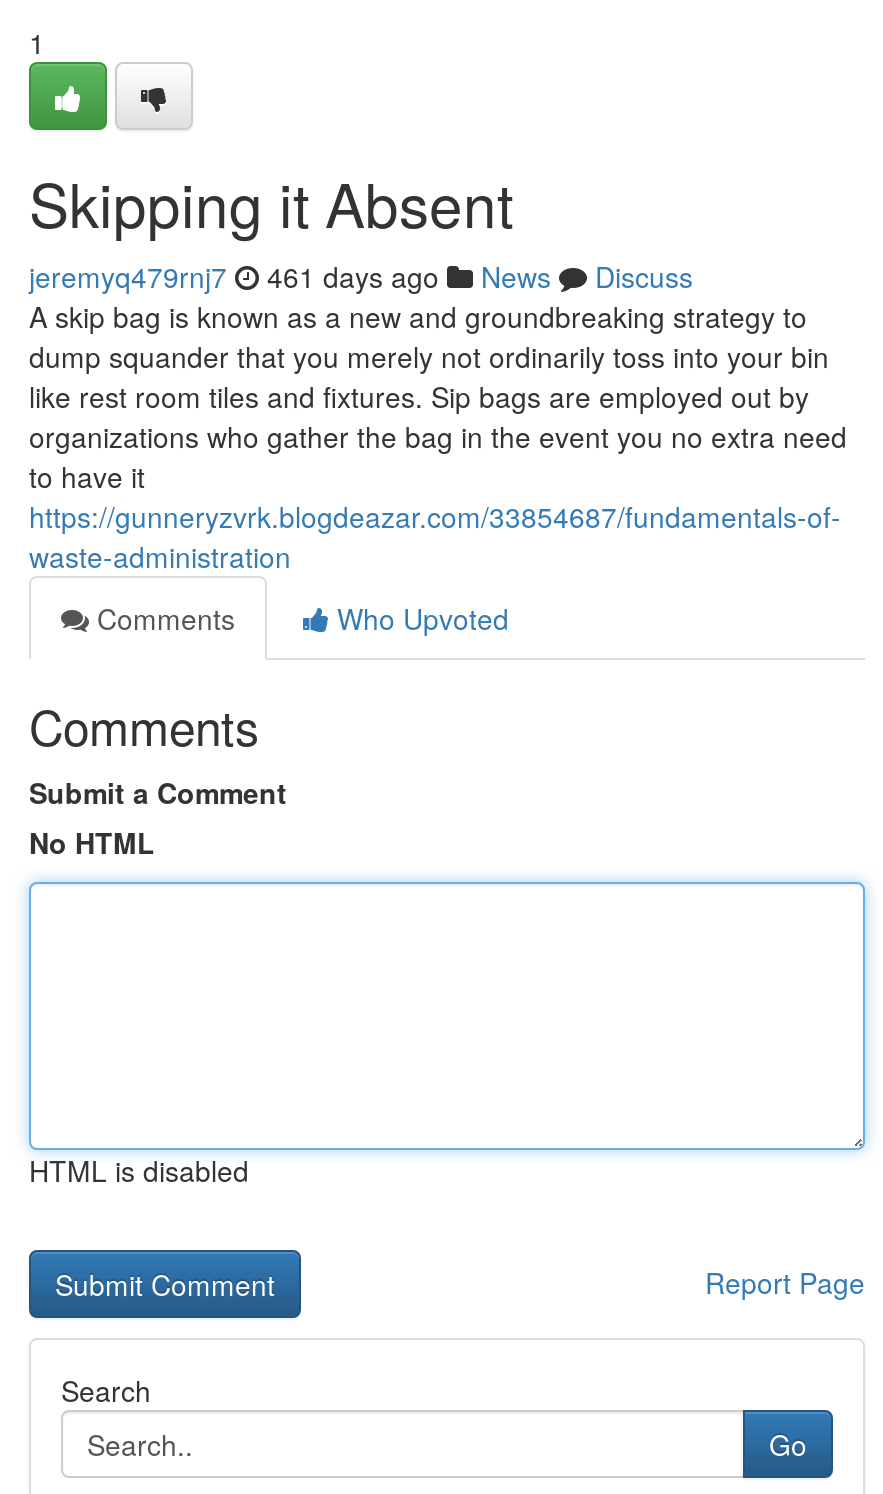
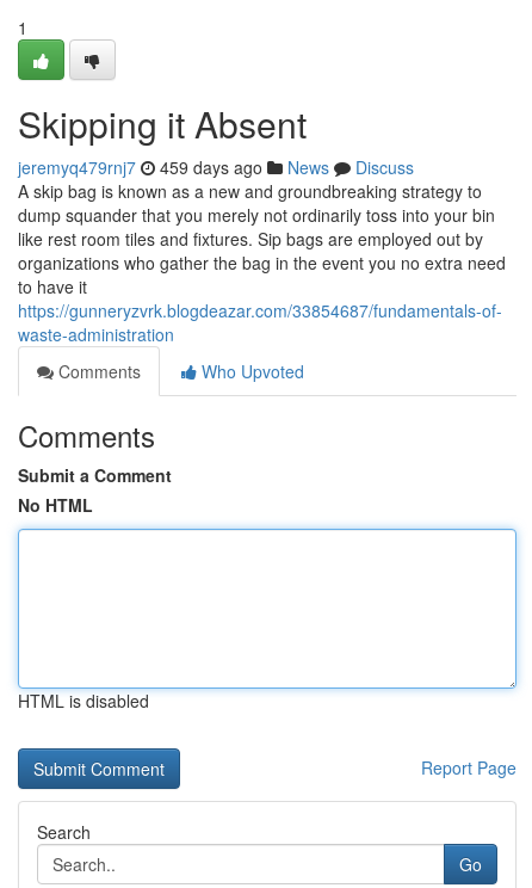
[29,256,693,296] jeremyq479rnj7 461 days ago News Discuss -> [18,155,414,179] jeremyq479rnj7 459 days ago News Discuss

